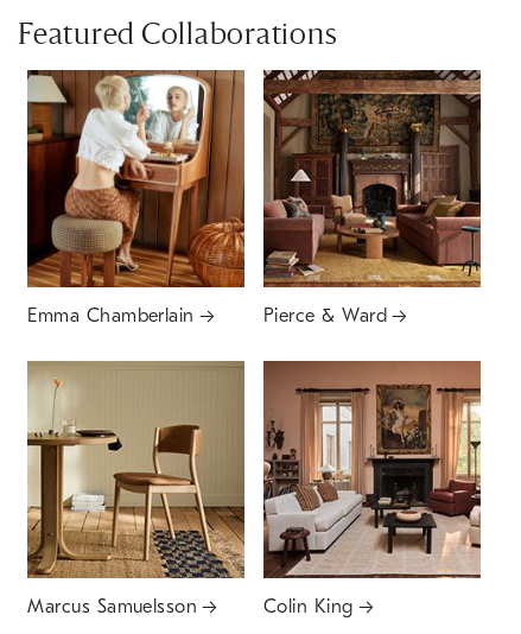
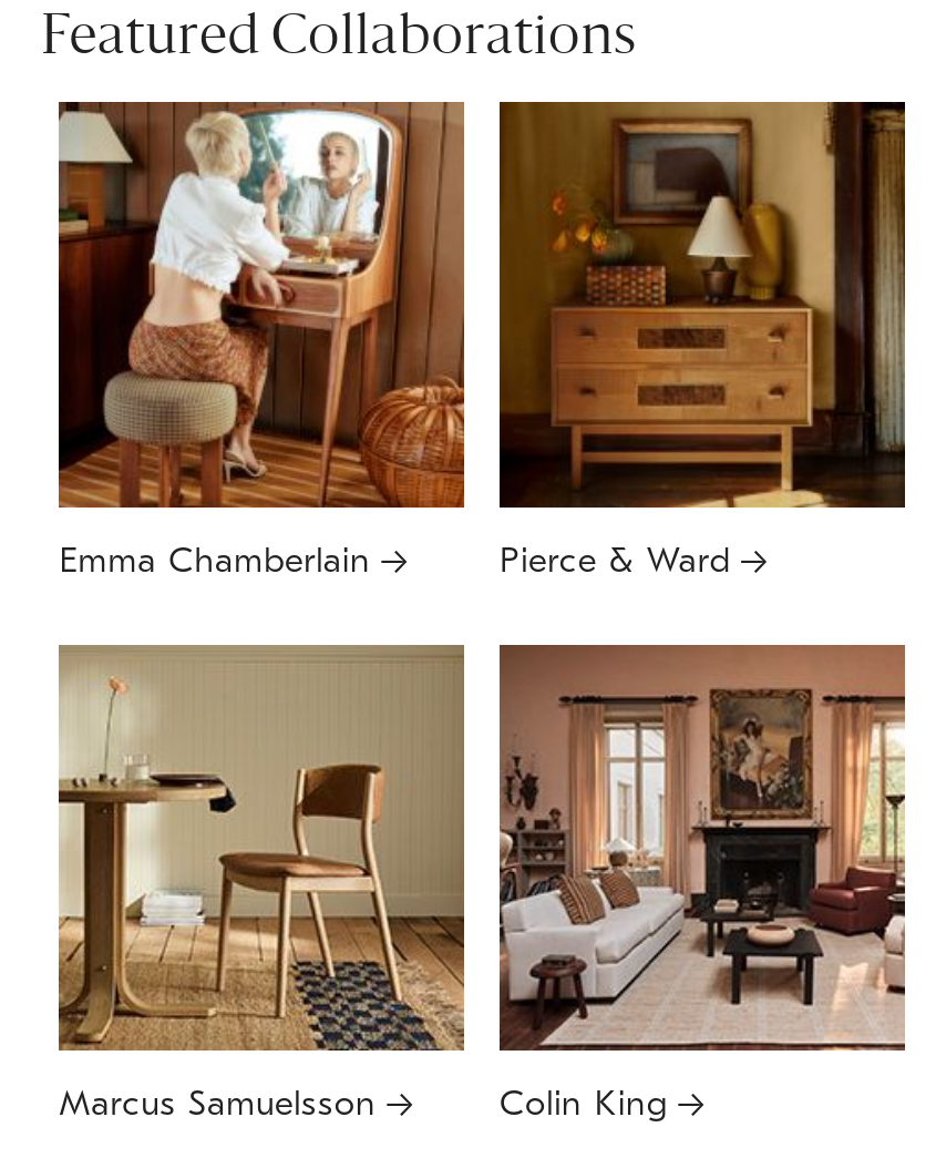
[262,69,482,289] [image] -> [500,100,907,510] [image]

